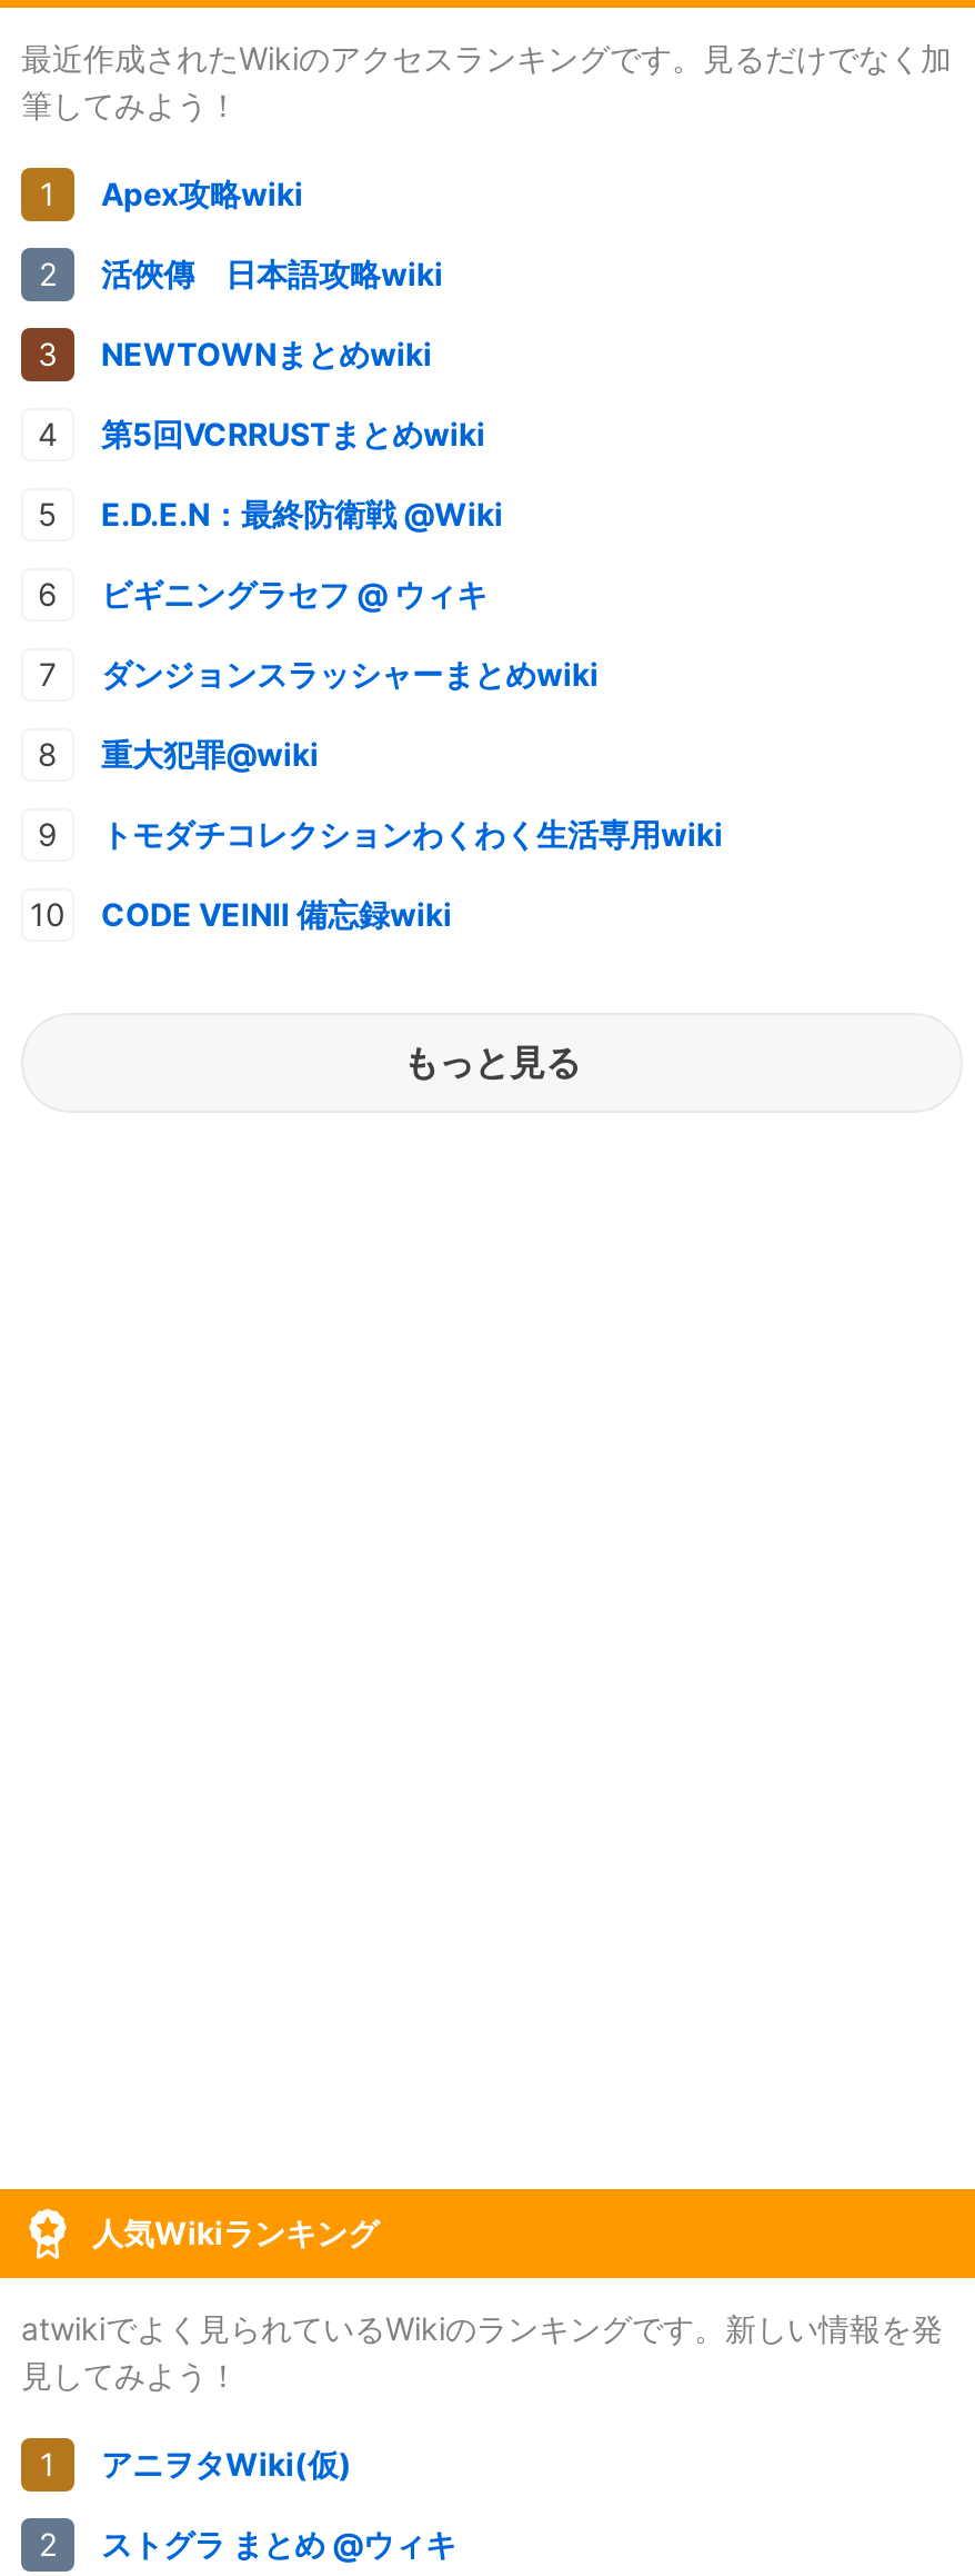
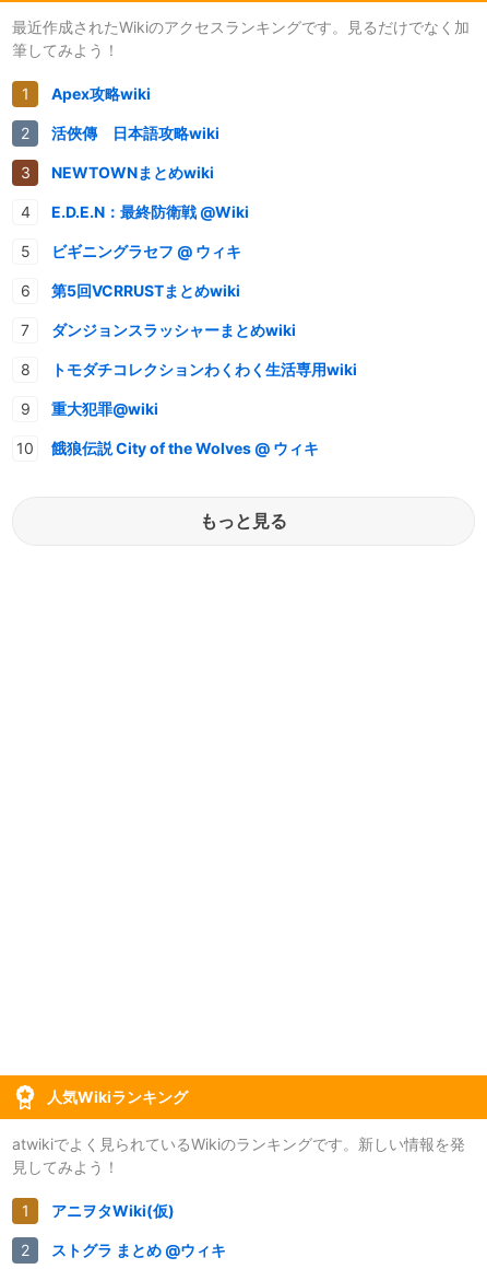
moved [101,414,485,452] -> [51,281,240,299]: 第5回VCRRUSTまとめwiki
moved [101,494,503,612] -> [51,202,249,260]: E.D.E.N：最終防衛戦 @Wiki | ビギニングラセフ @ ウィキ
moved [101,734,319,772] -> [51,399,158,417]: 重大犯罪@wiki
moved [101,814,723,852] -> [51,359,357,378]: トモダチコレクションわくわく生活専用wiki
[101,894,452,932] CODE VEINⅡ 備忘録wiki -> [51,438,319,457] 餓狼伝説 City of the Wolves @ ウィキ

